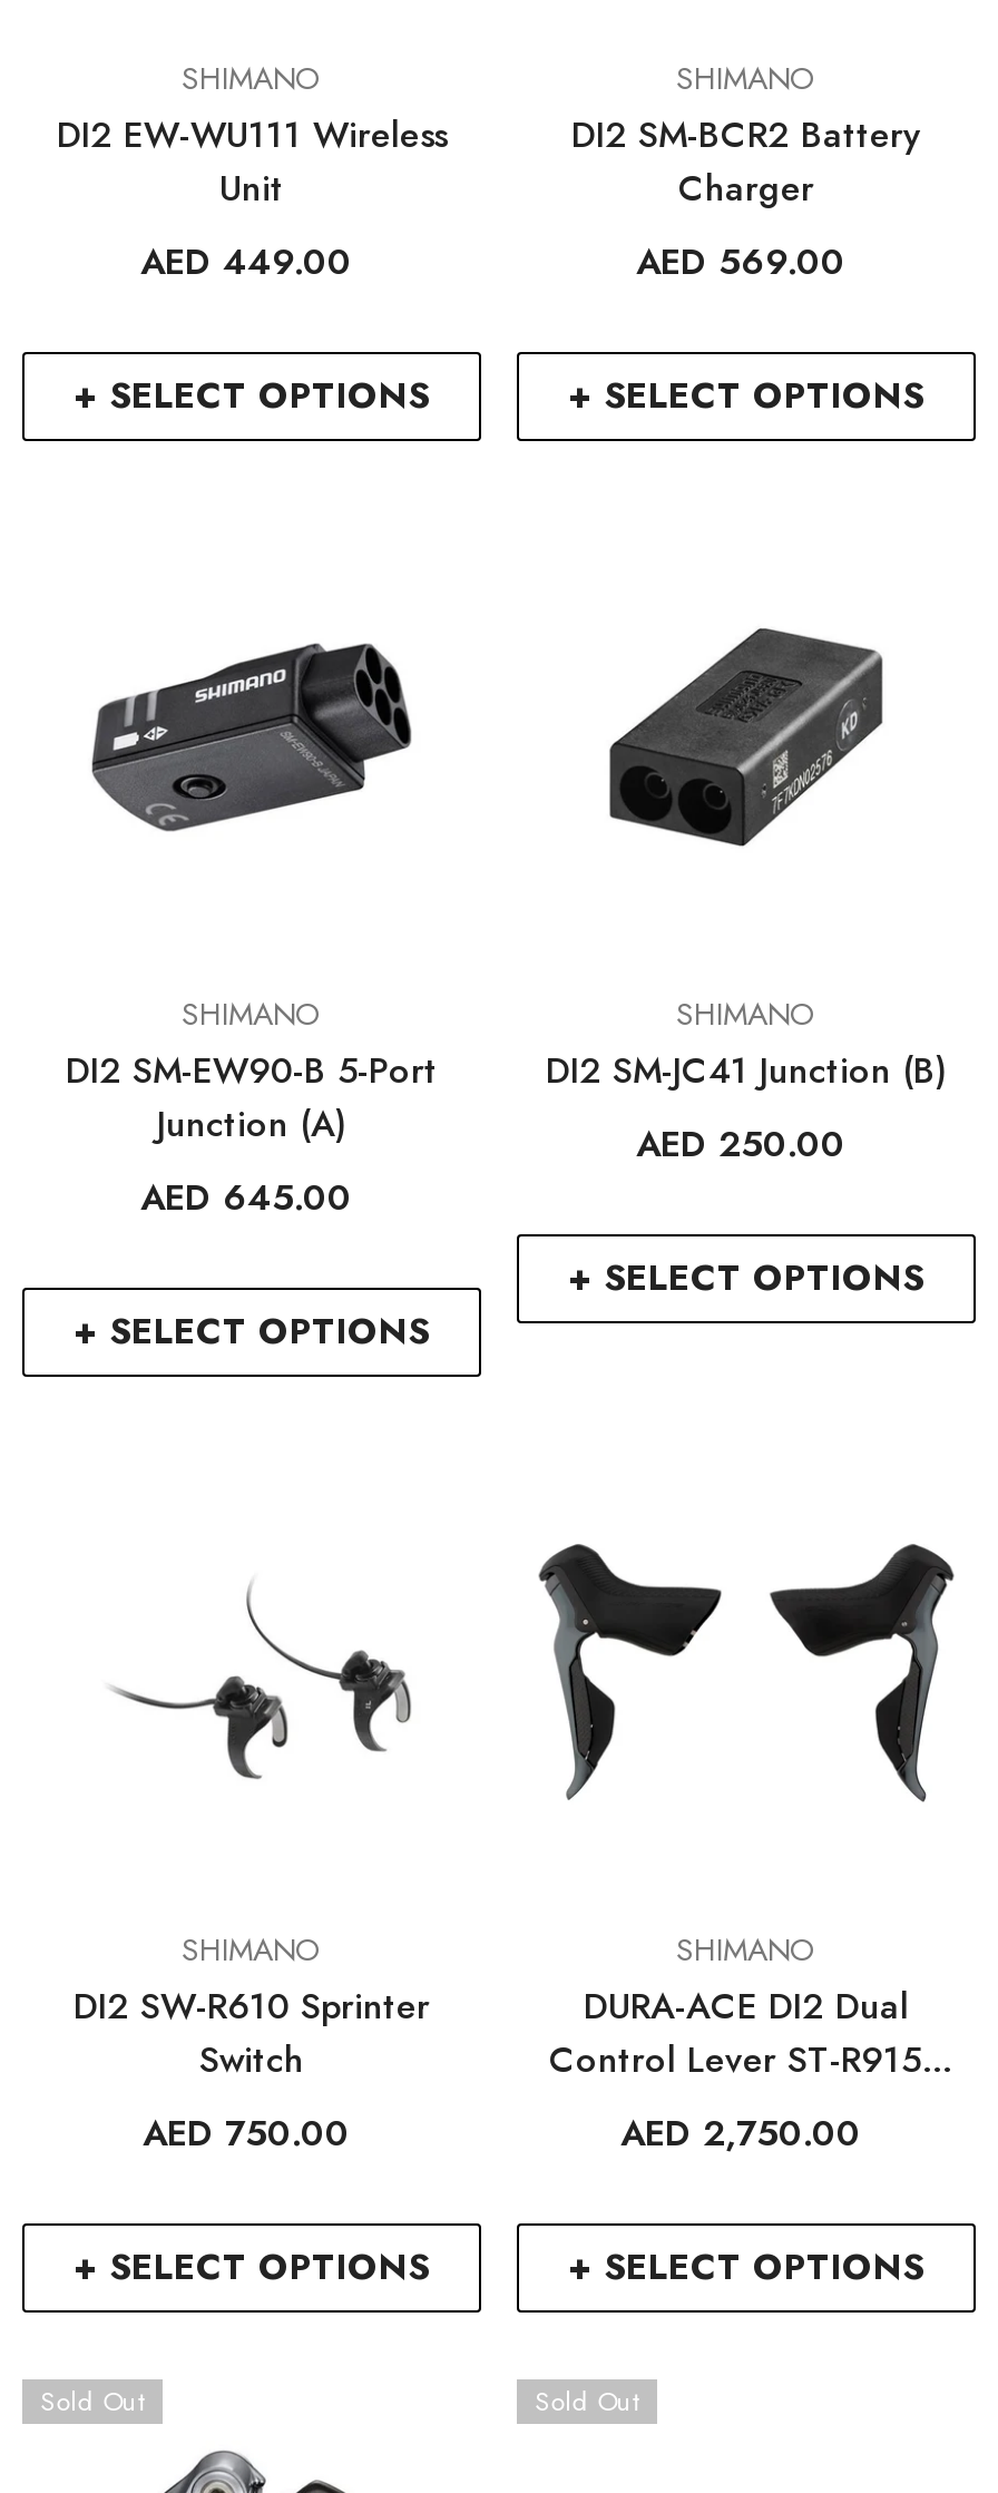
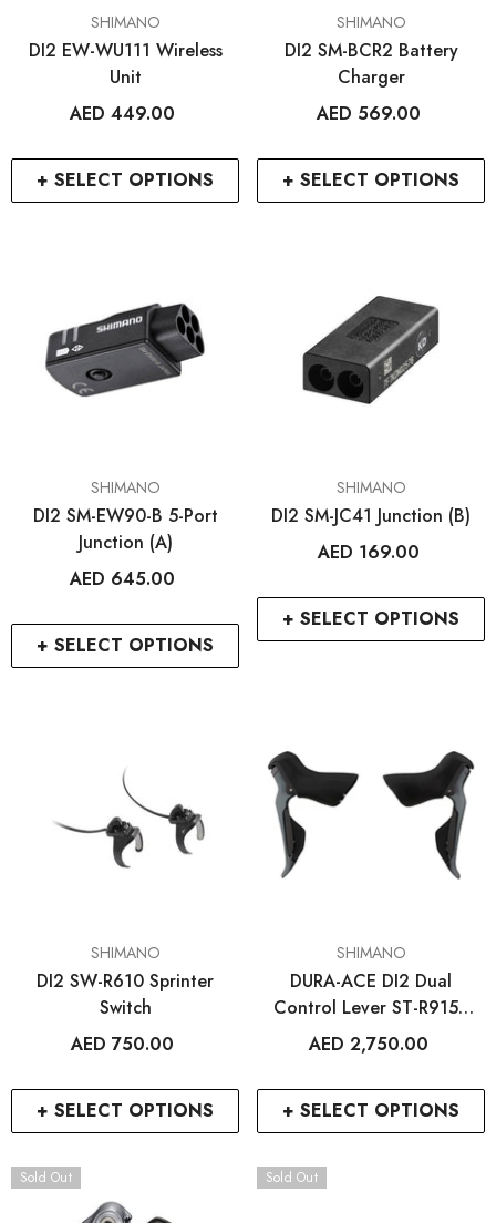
[636,1118,845,1170] AED 250.00 -> [317,539,419,565] AED 169.00

